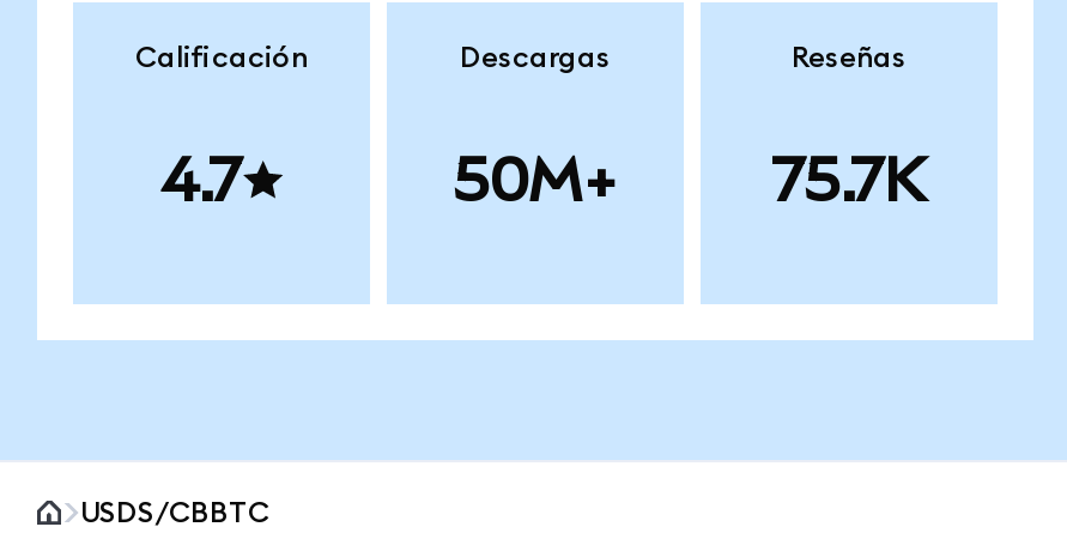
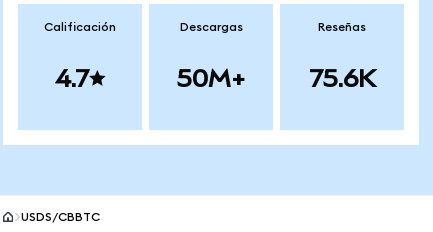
[771,146,927,213] 75.7K -> [308,64,375,92] 75.6K

